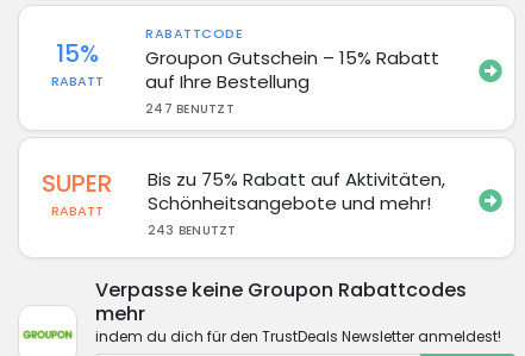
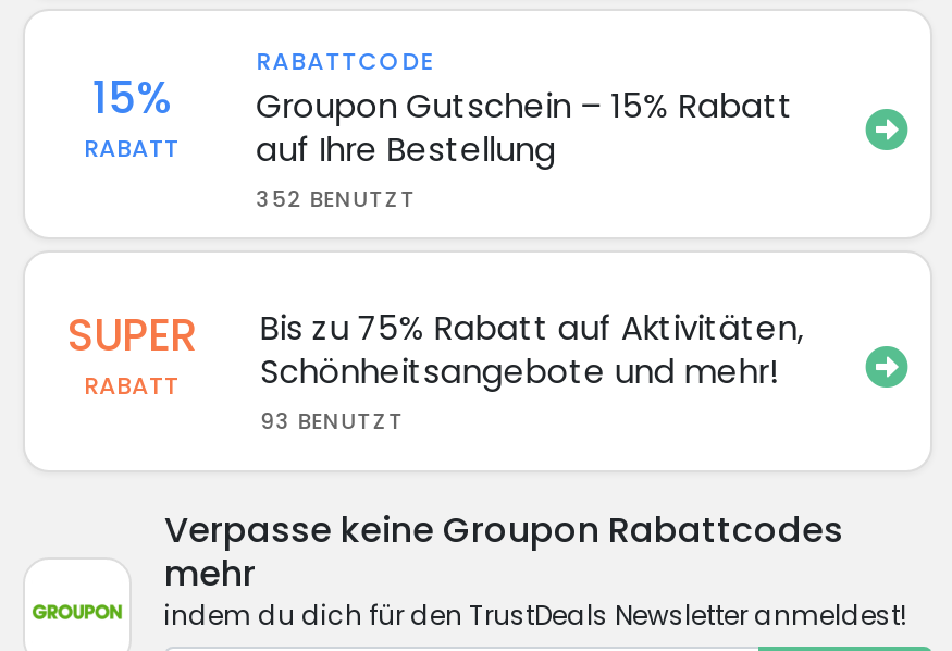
[145,99,234,117] 247 BENUTZT -> [256,182,416,214] 352 BENUTZT
[147,221,236,239] 243 BENUTZT -> [260,404,405,437] 93 BENUTZT

